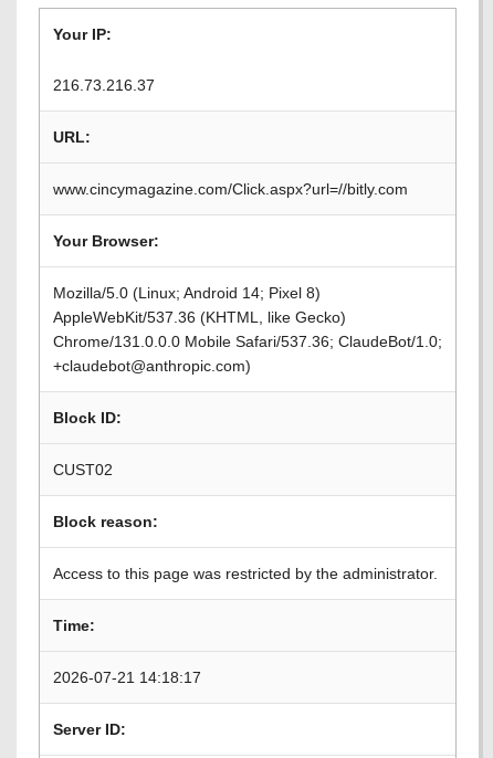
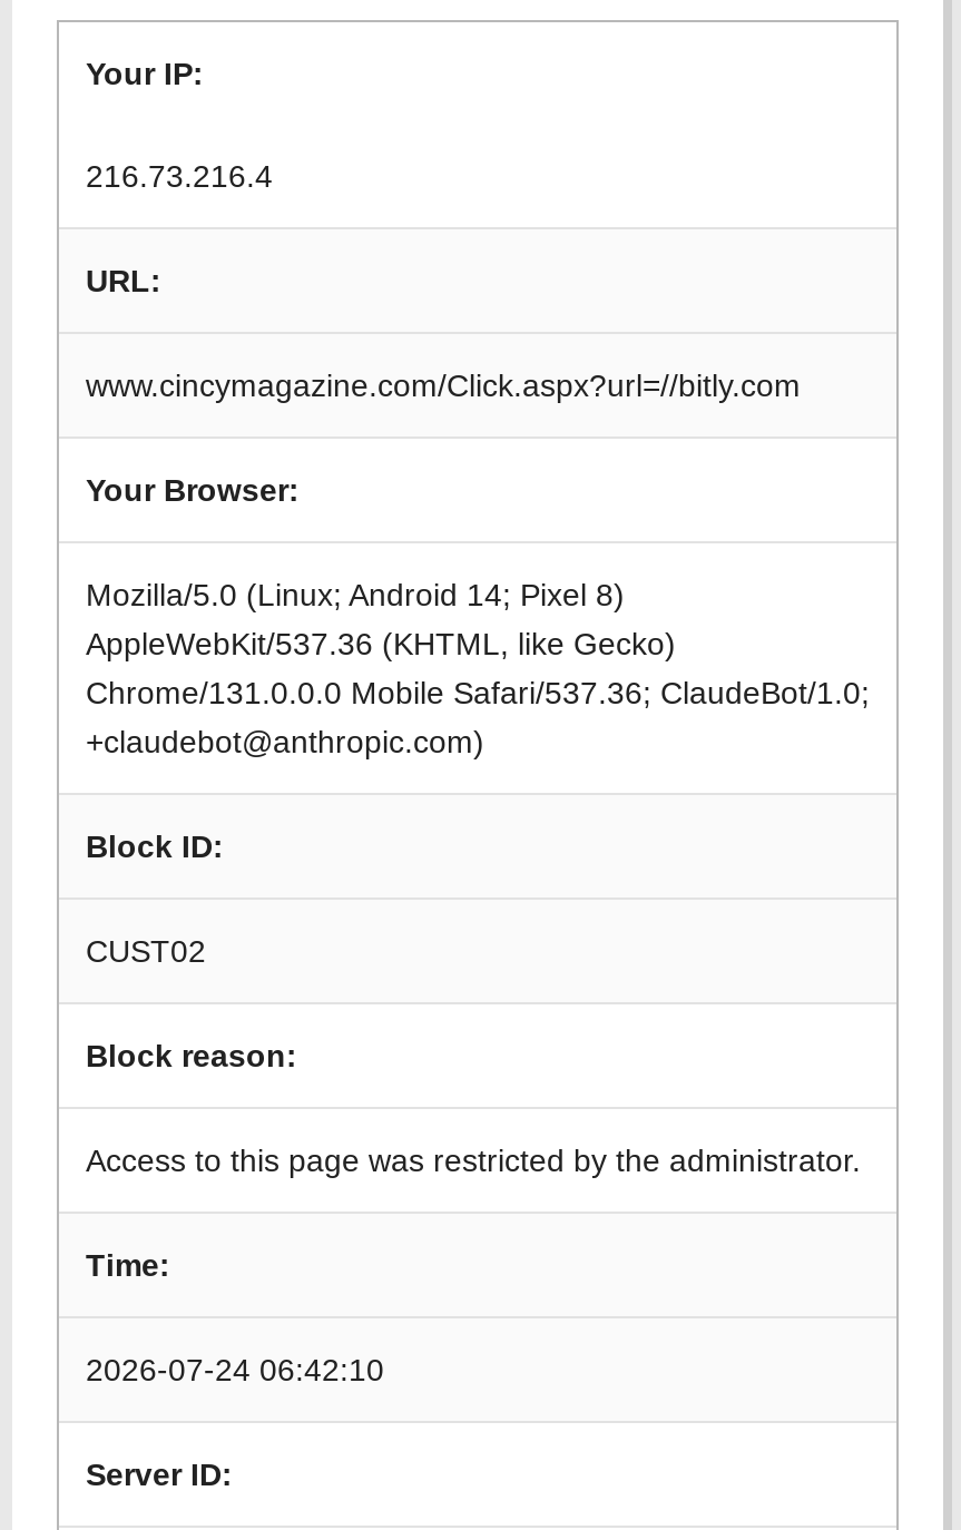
[53,76,155,94] 216.73.216.37 -> [86,158,273,194] 216.73.216.4
[53,668,201,686] 2026-07-21 14:18:17 -> [86,1352,384,1387] 2026-07-24 06:42:10

